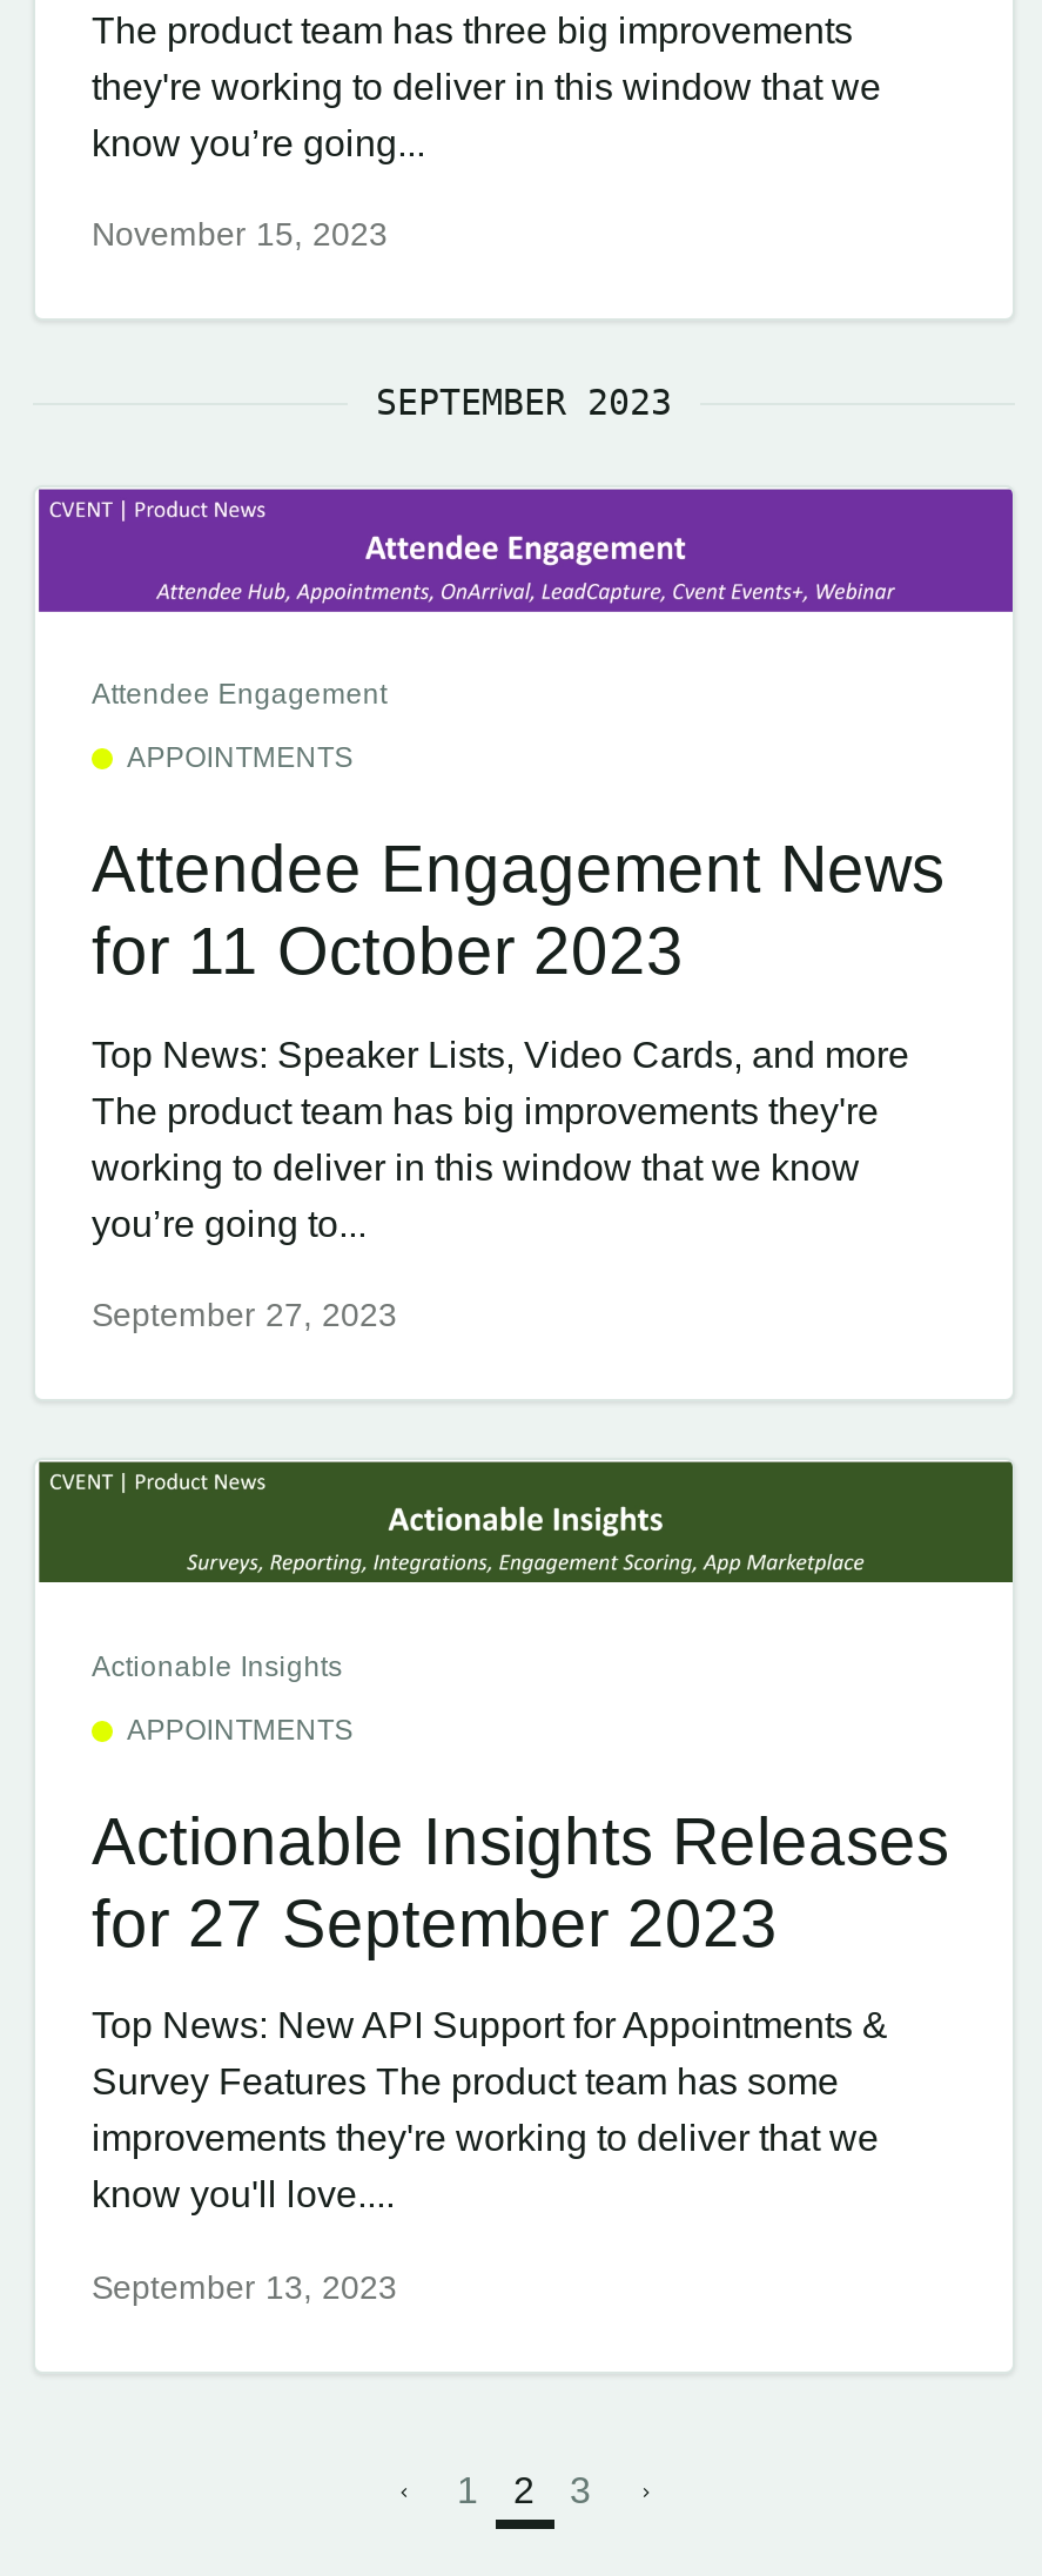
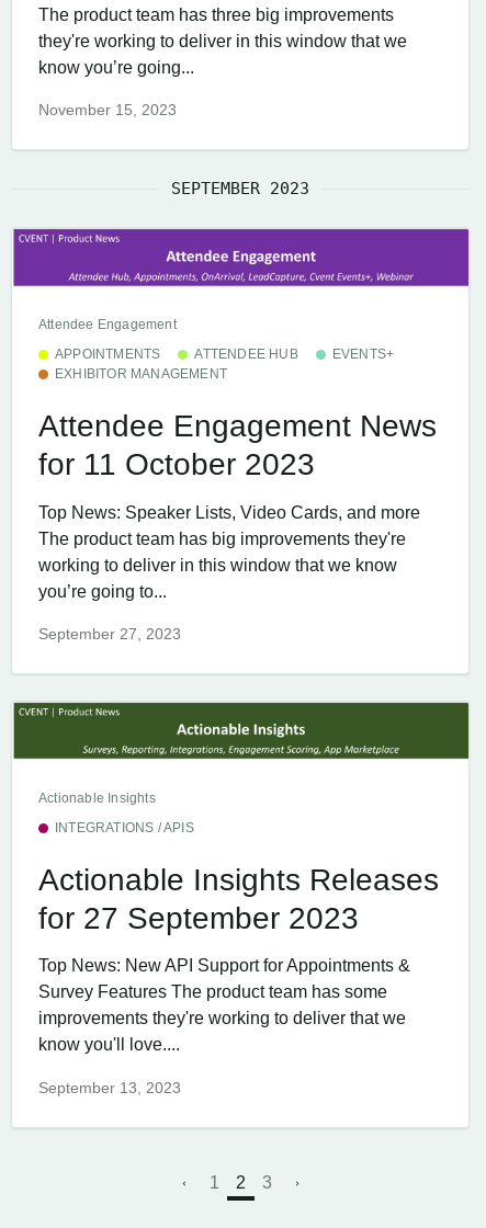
none -> [55,346,394,381] ATTENDEE HUB | EVENTS+ | EXHIBITOR MANAGEMENT
[127,1713,353,1746] APPOINTMENTS -> [55,820,194,835] INTEGRATIONS / APIS

